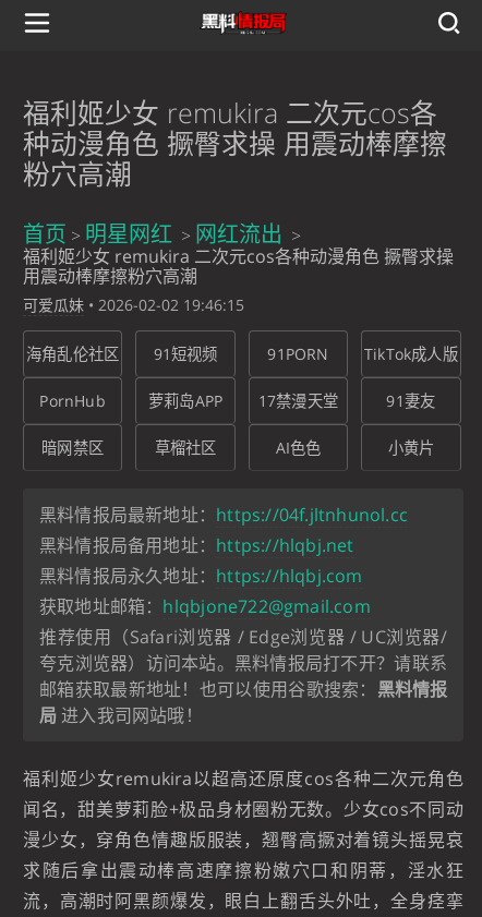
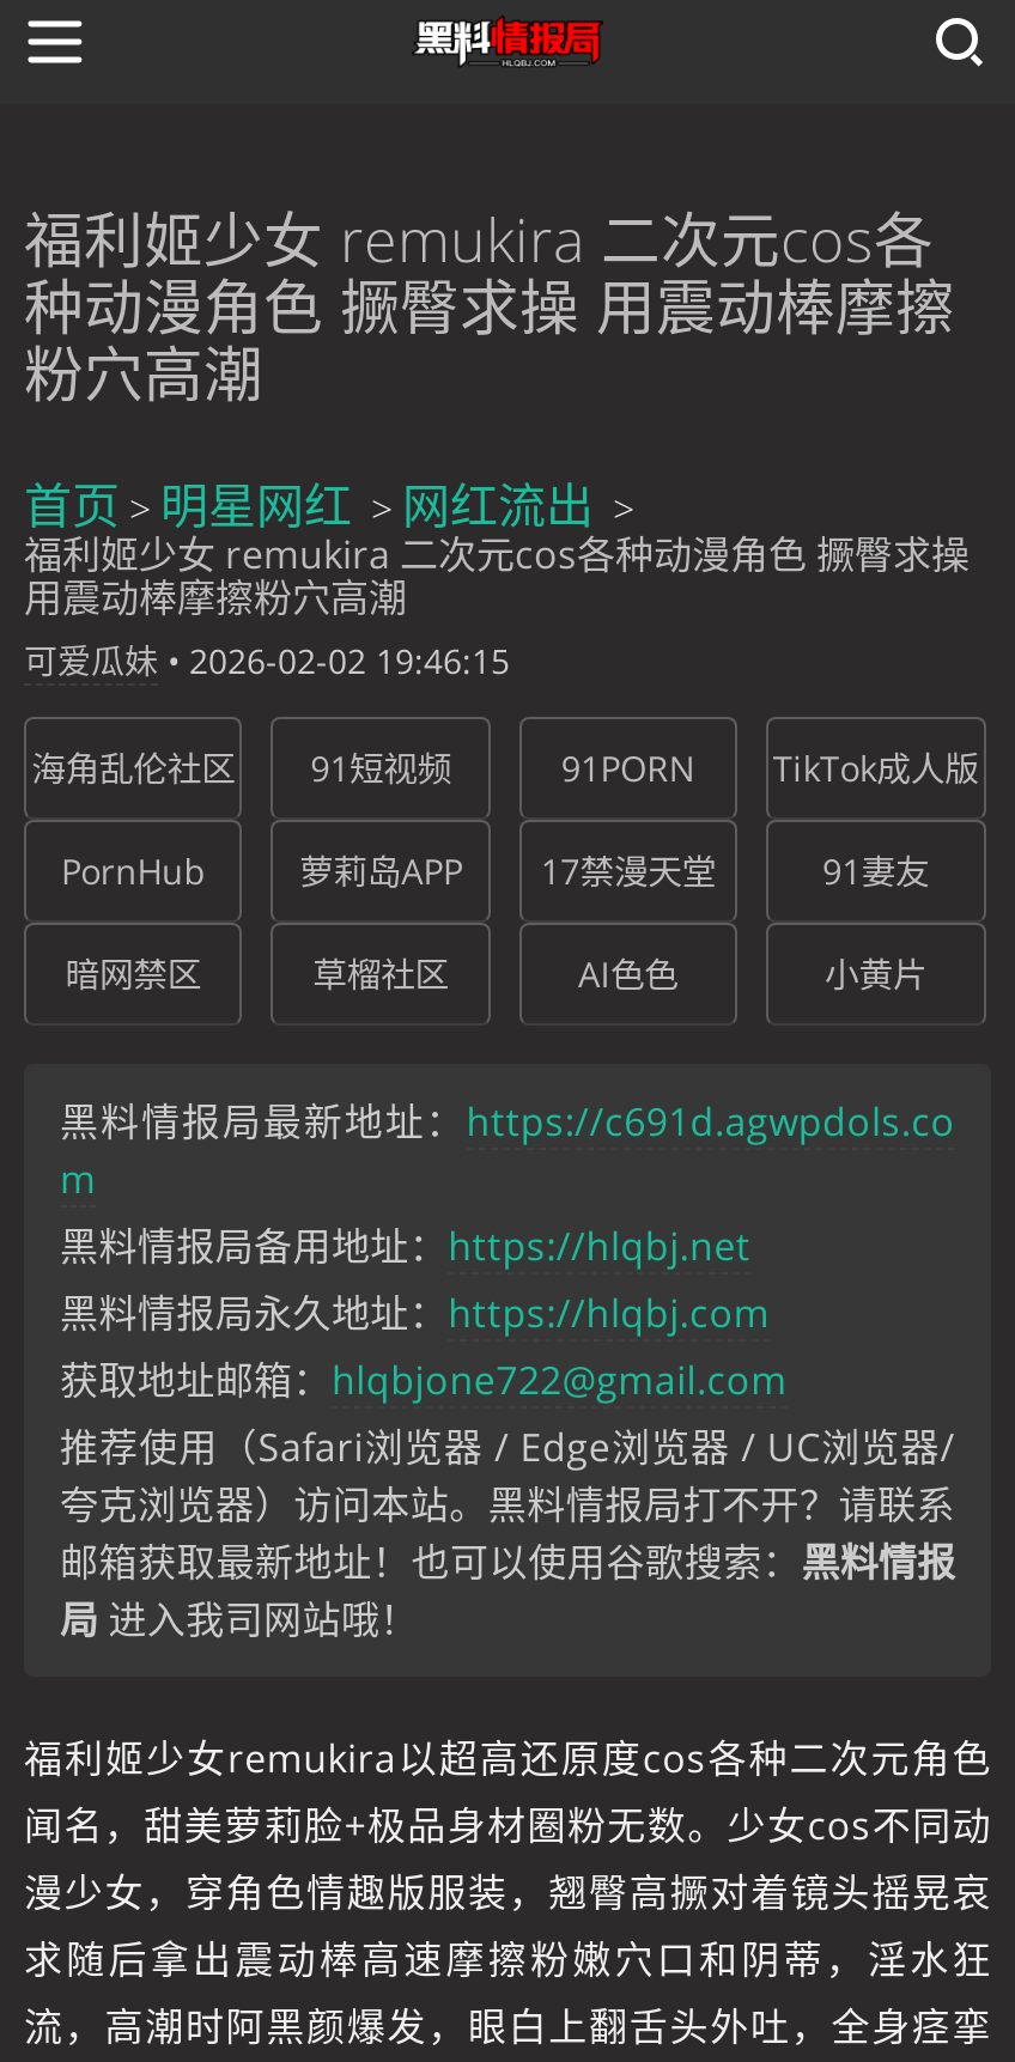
[39,503,408,527] 黑料情报局最新地址：https://04f.jltnhunol.cc -> [60,1096,955,1206] 黑料情报局最新地址：https://c691d.agwpdols.co | m

